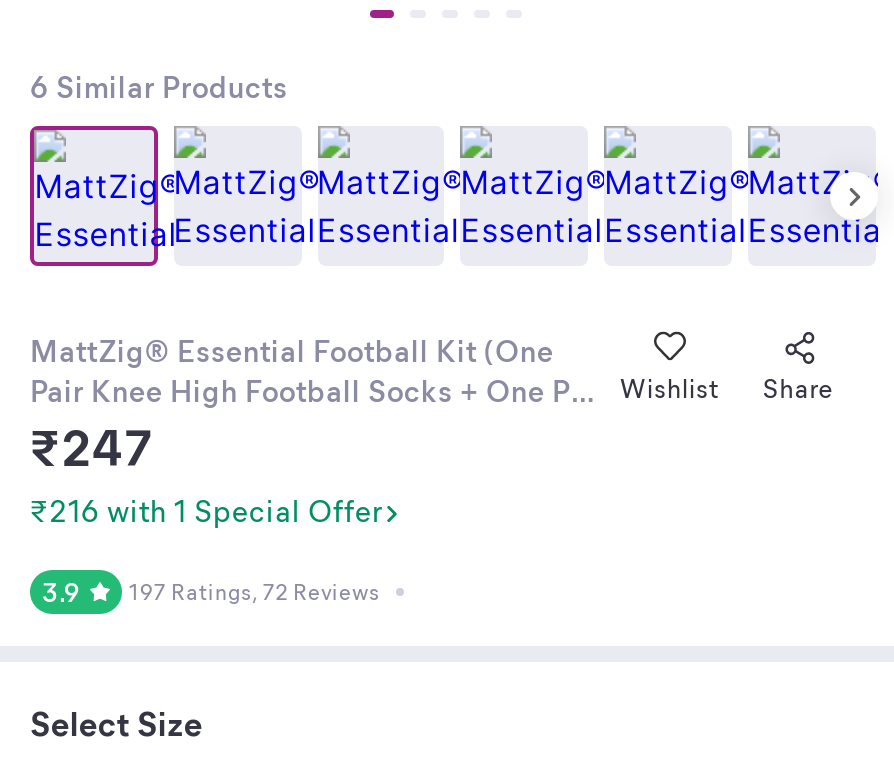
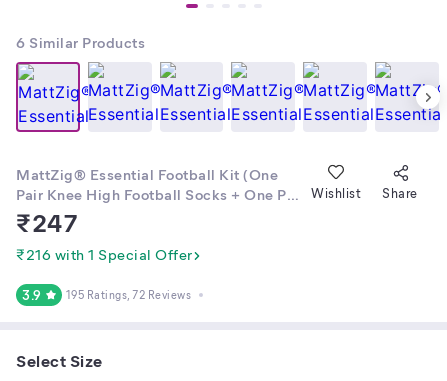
[129,576,380,606] 197 Ratings, 72 Reviews -> [65,287,191,302] 195 Ratings, 72 Reviews

